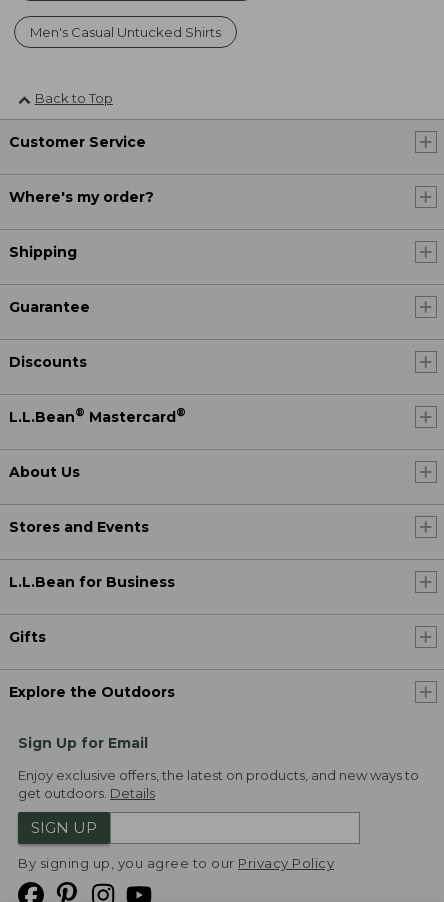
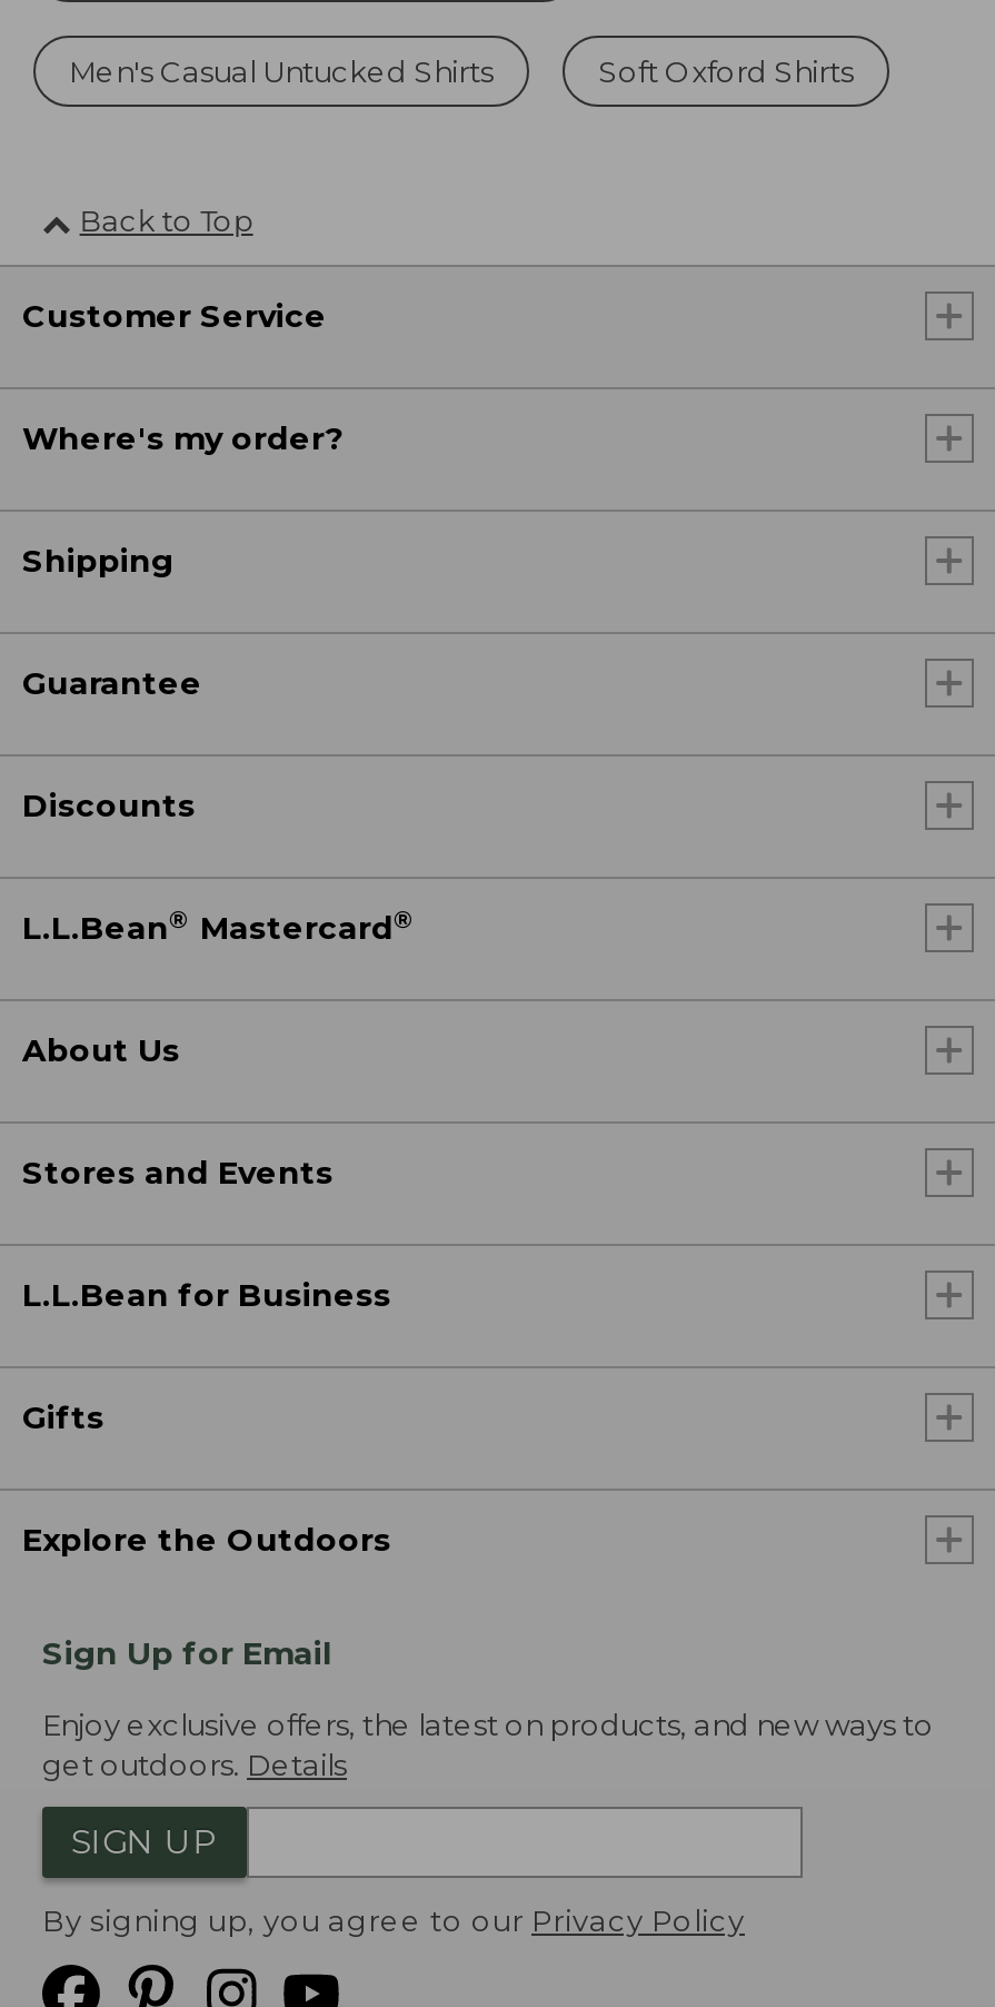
none -> [598,53,854,89] Soft Oxford Shirts

